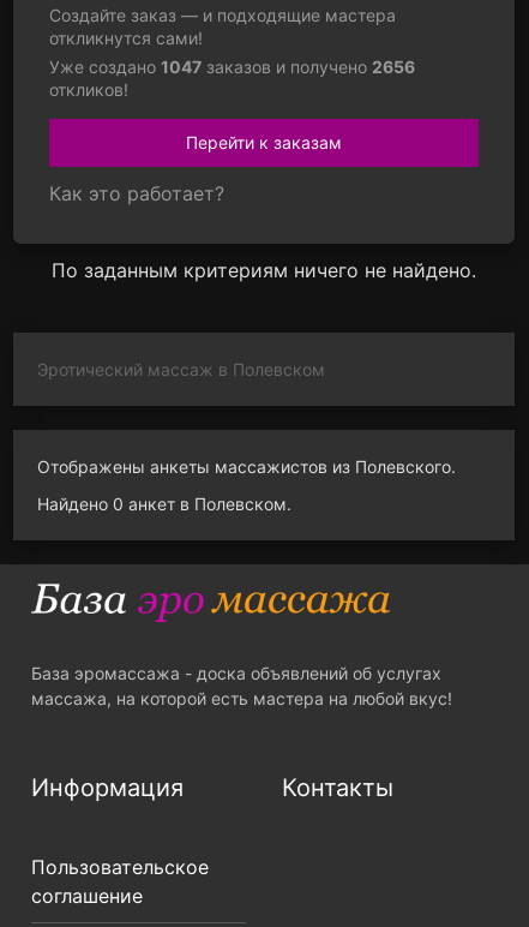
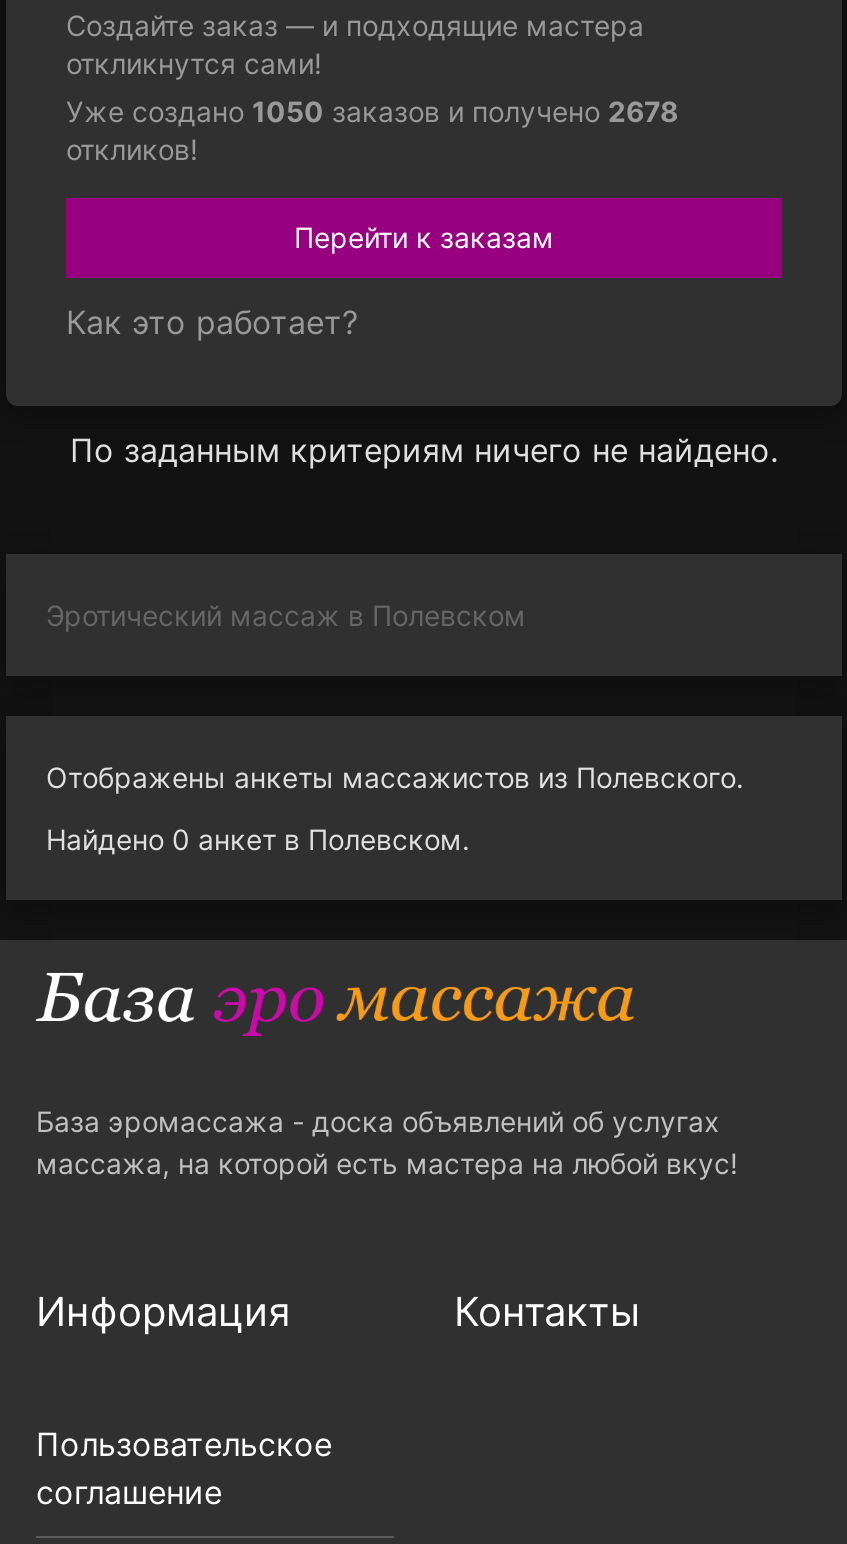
[49,56,415,77] Уже создано 1047 заказов и получено 2656 -> [66,94,678,128] Уже создано 1050 заказов и получено 2678

